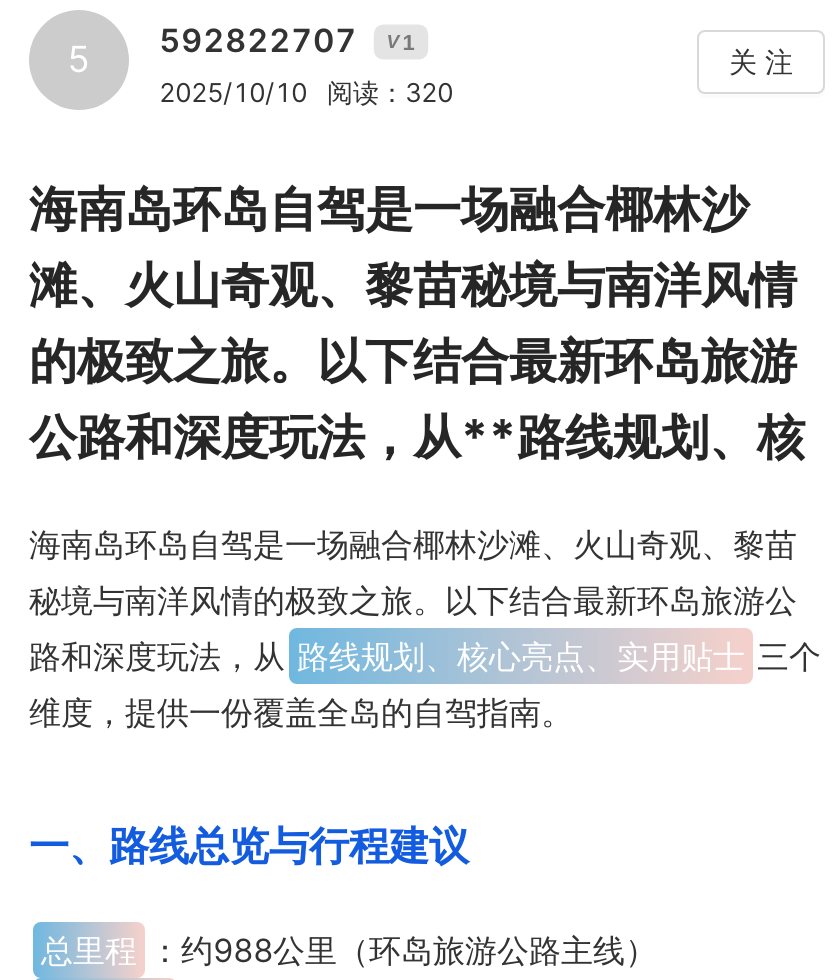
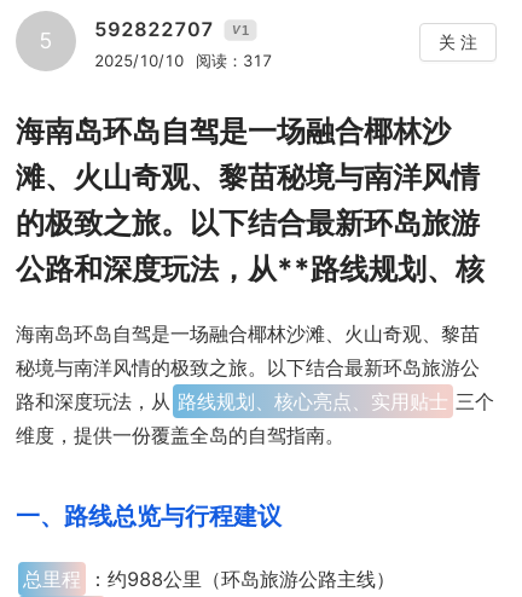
[159,76,453,108] 2025/10/10 阅读：320 -> [94,51,272,70] 2025/10/10 阅读：317

